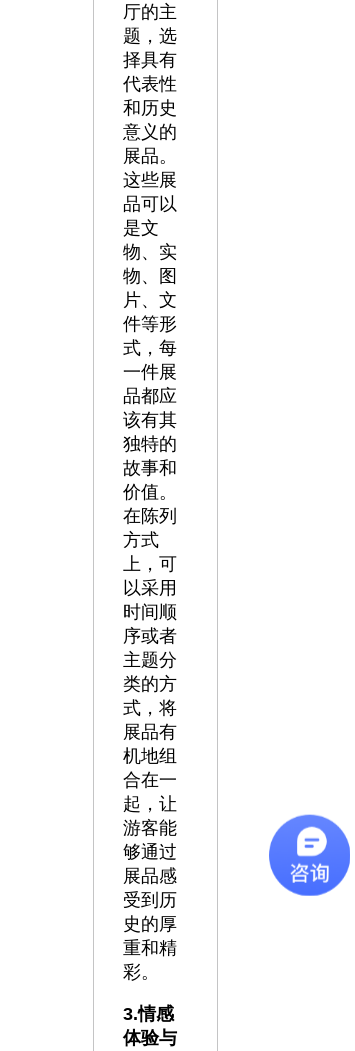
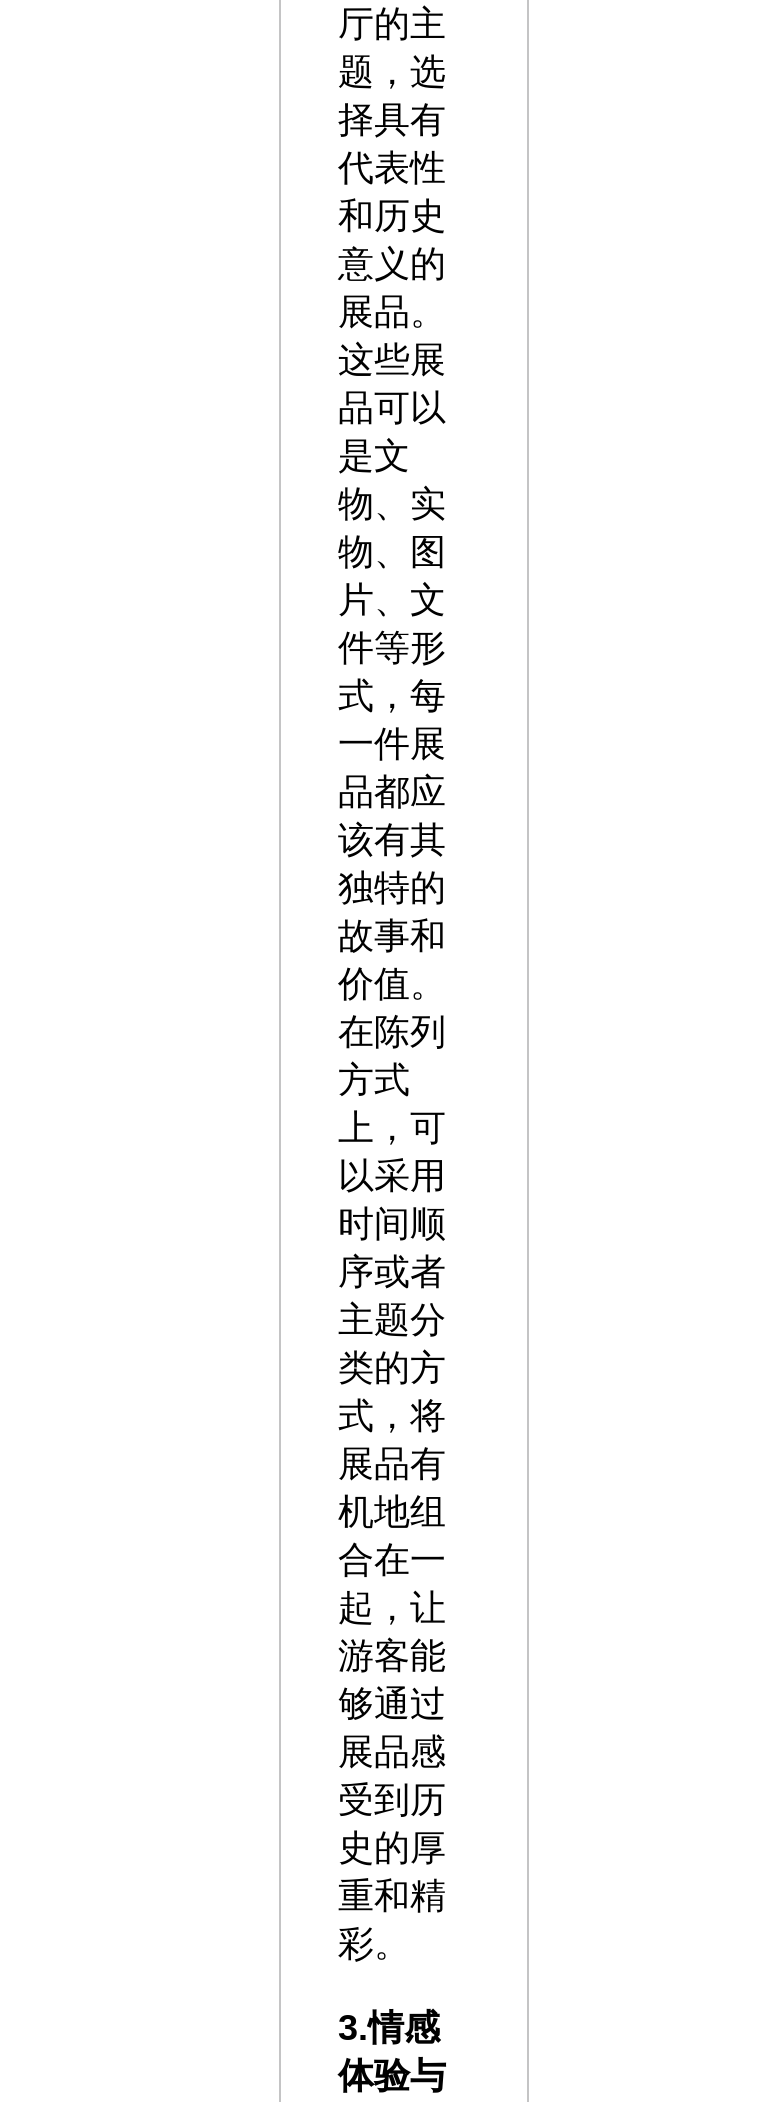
[268,813,351,897] [image] -> none

